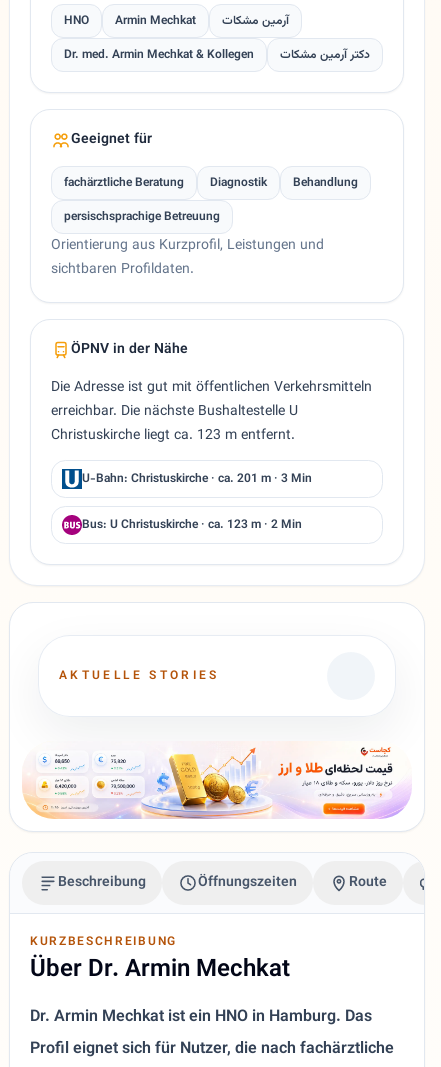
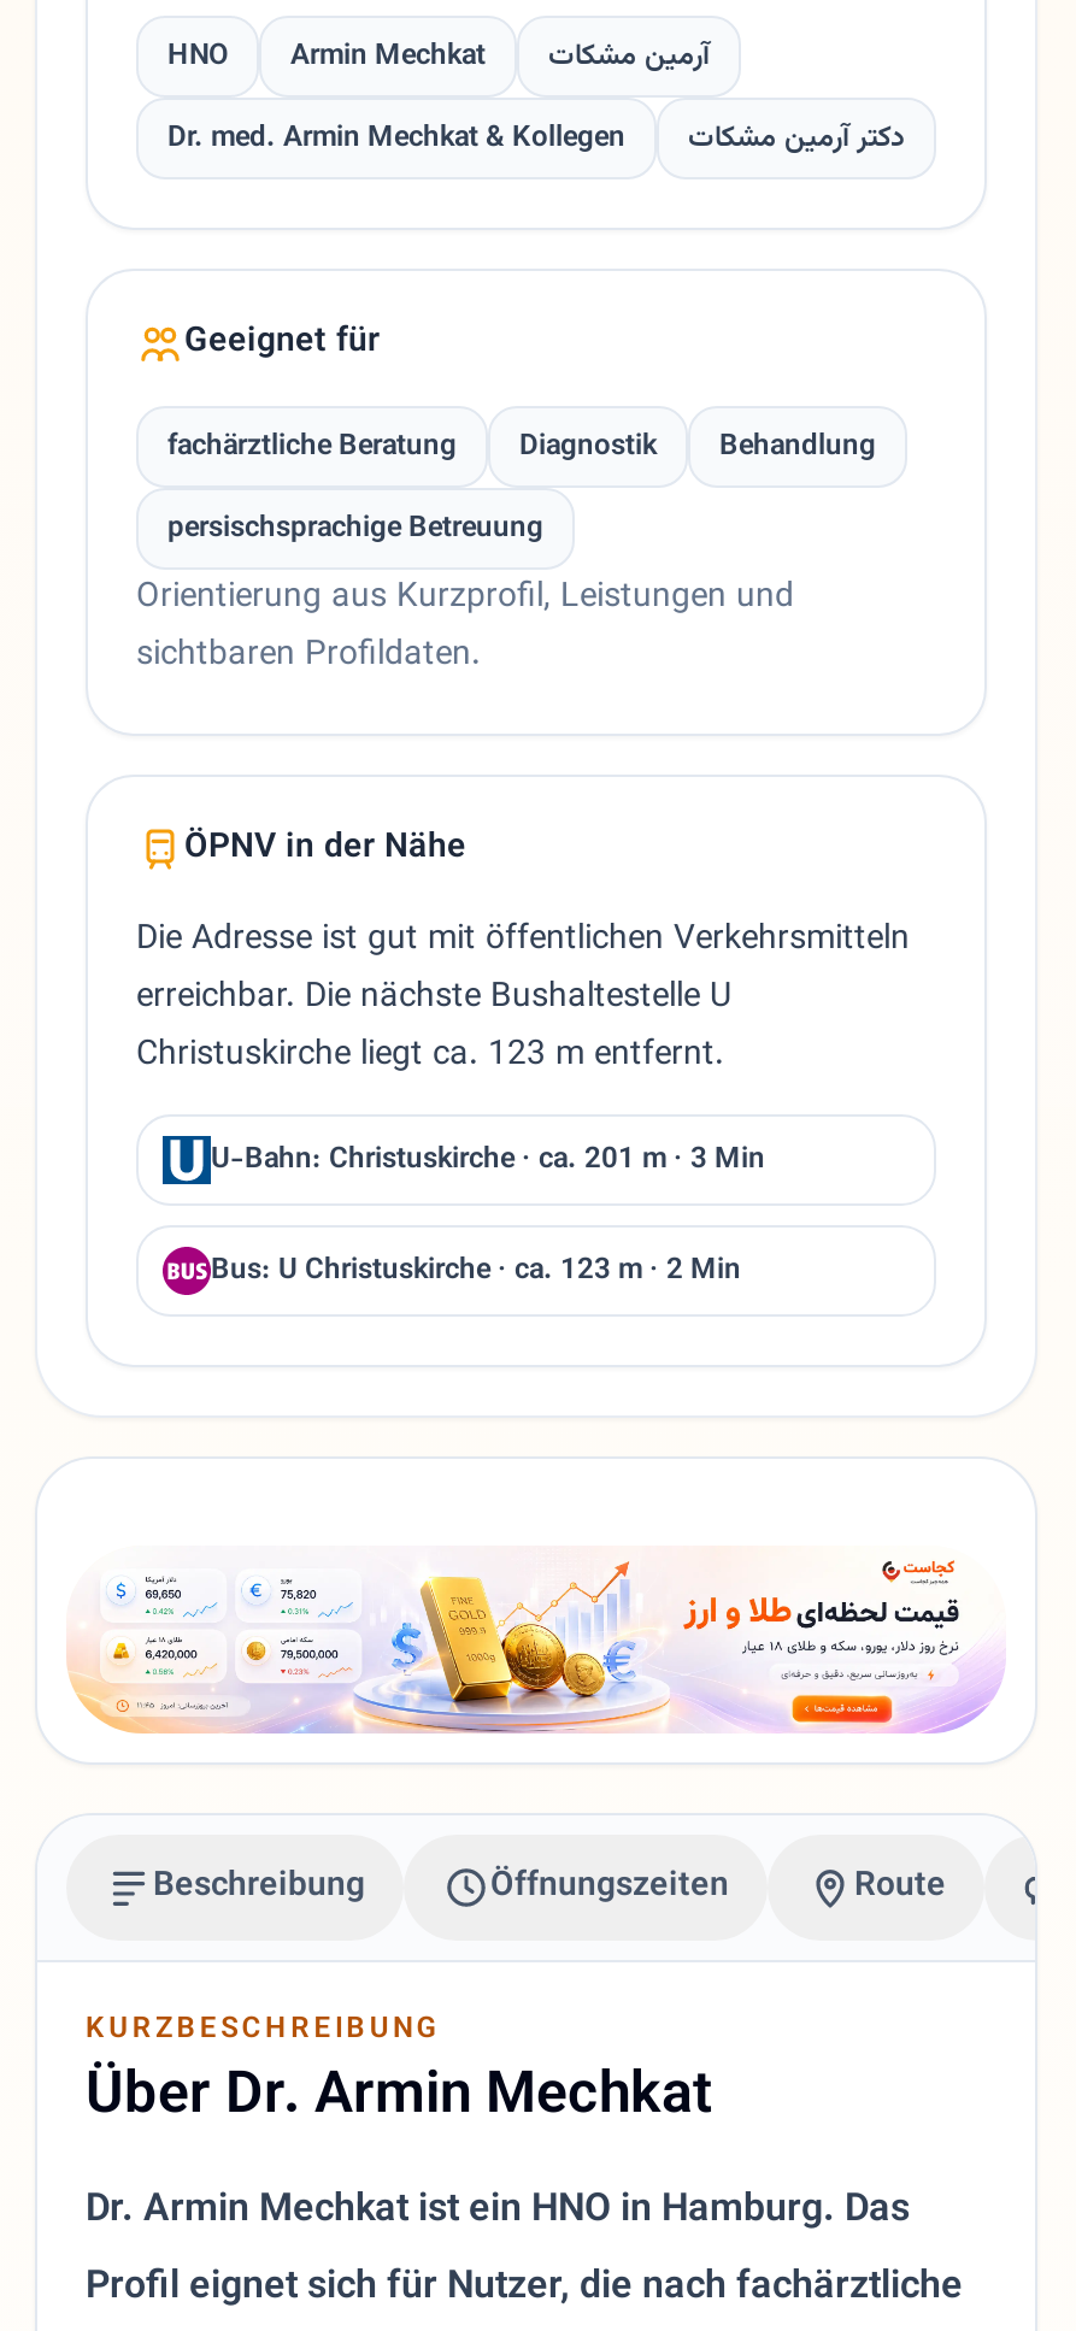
[59,667,220,685] AKTUELLE STORIES -> none

